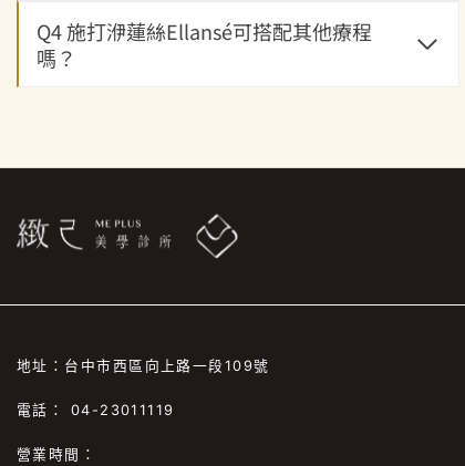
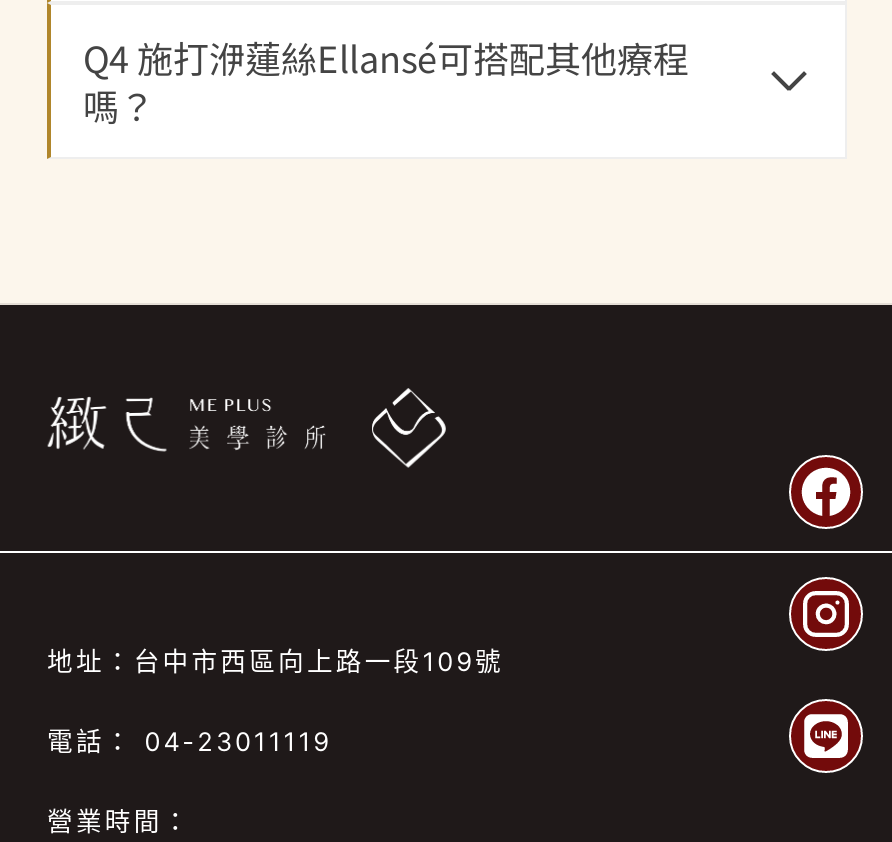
none -> [787,452,865,532] [image]
none -> [787,574,865,654] [image]
none -> [787,696,865,776] [image]

